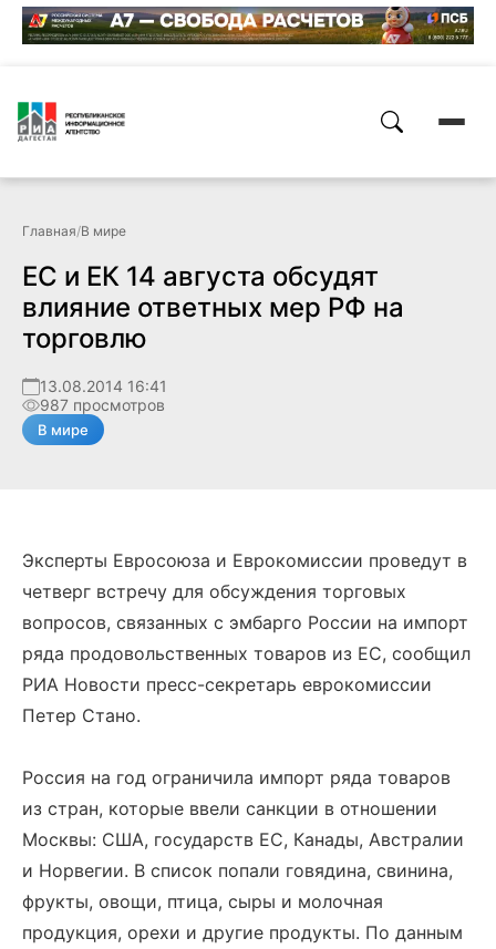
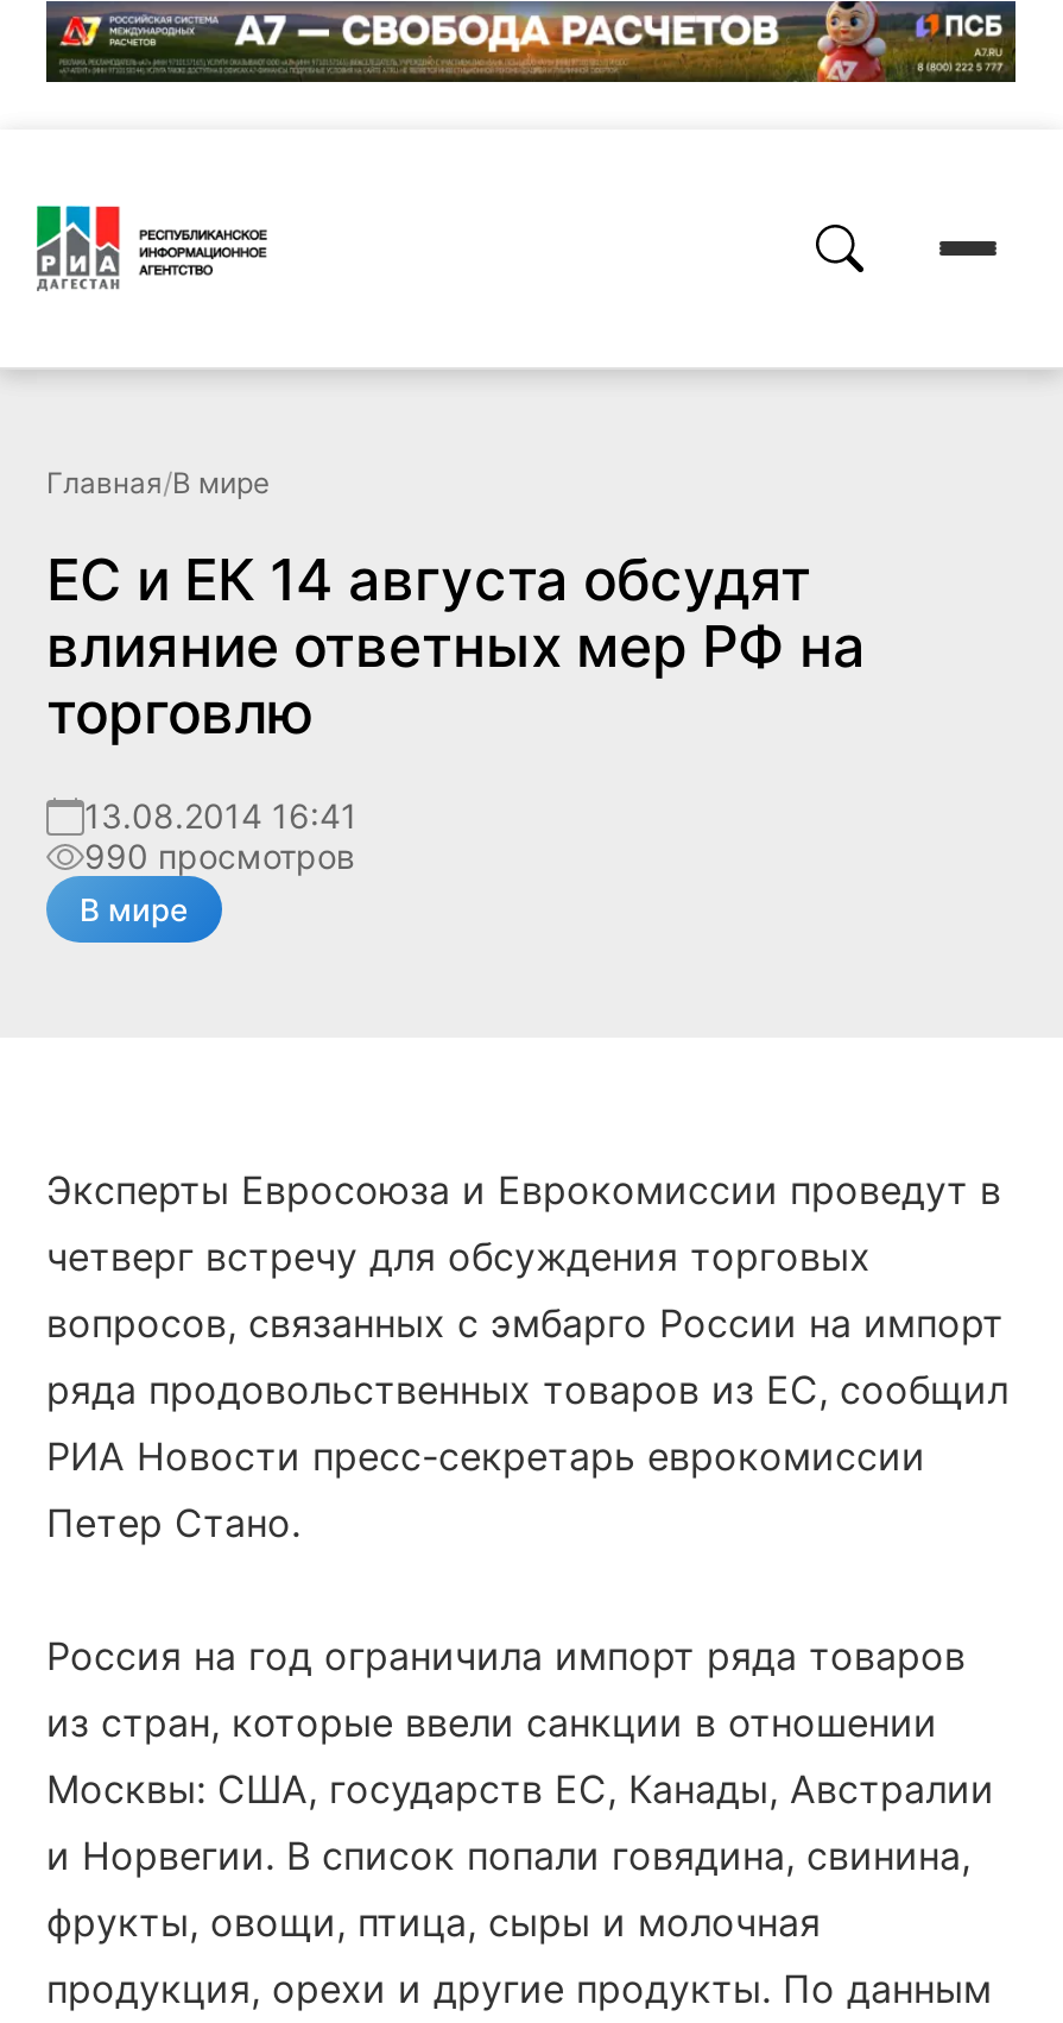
[40,395,165,414] 987 просмотров -> [84,836,355,876] 990 просмотров

